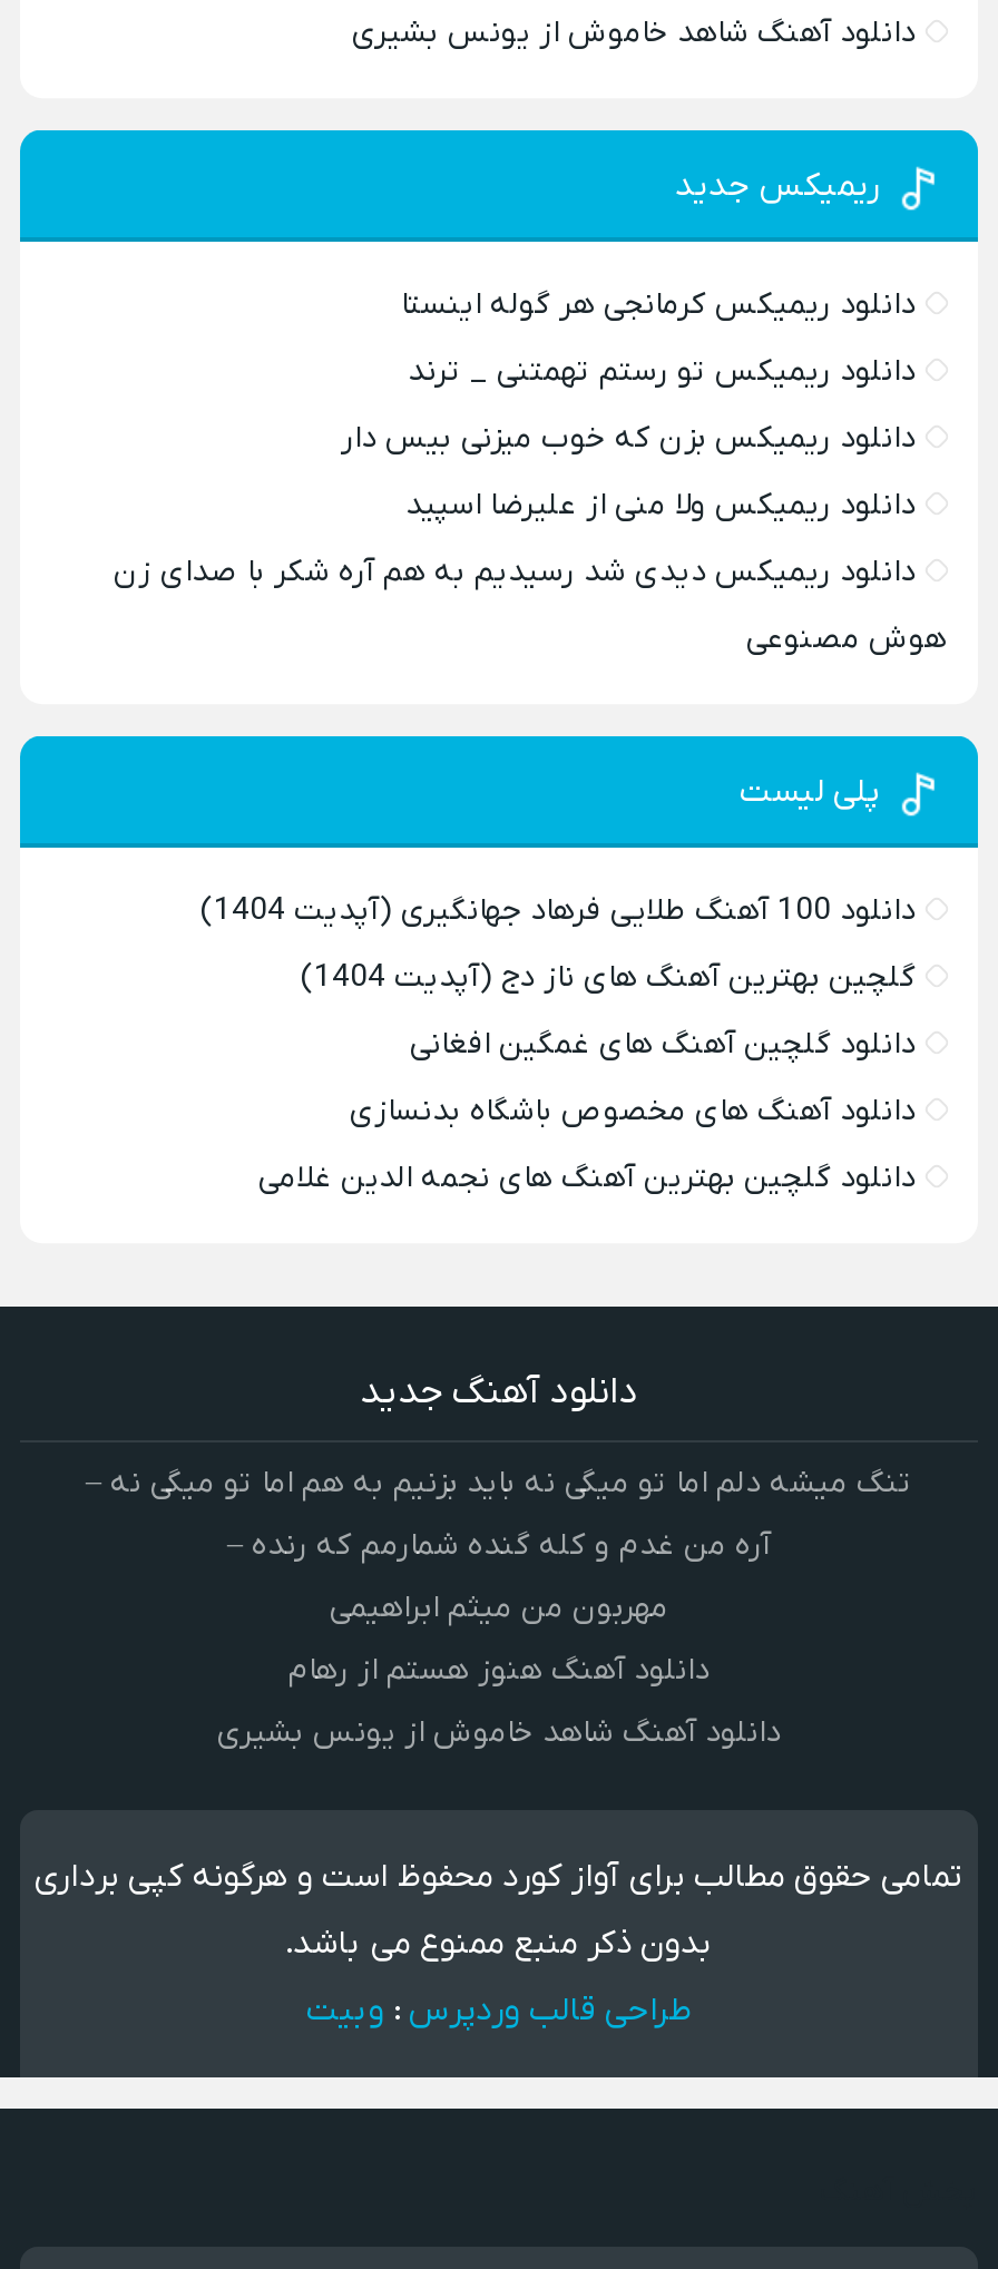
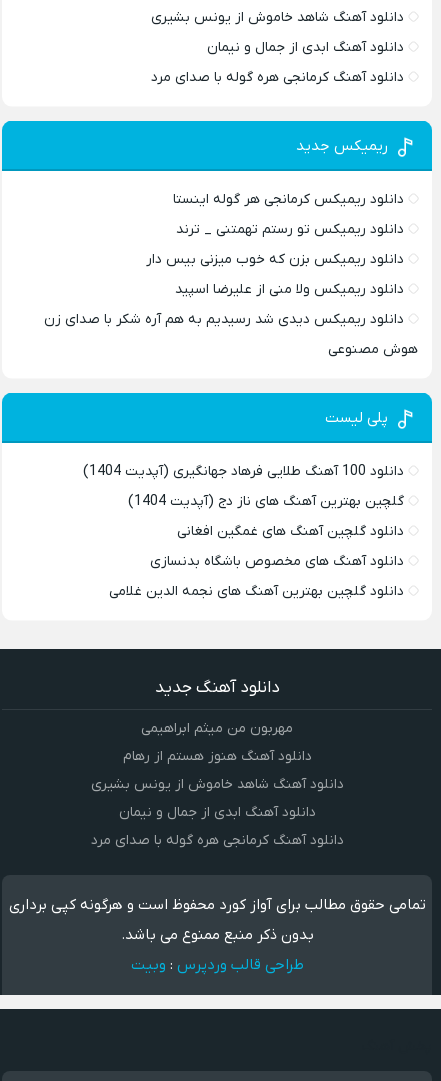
none -> [151,38,404,87] دانلود آهنگ ابدی از جمال و نیمان | دانلود آهنگ کرمانجی هره گوله با صدای مرد
[86,1462,912,1566] تنگ میشه دلم اما تو میگی نه باید بزنیم به هم اما تو میگی نه – | آره من غدم و کله گنده شمارمم که رنده – -> none
none -> [90,803,343,850] دانلود آهنگ ابدی از جمال و نیمان | دانلود آهنگ کرمانجی هره گوله با صدای مرد

